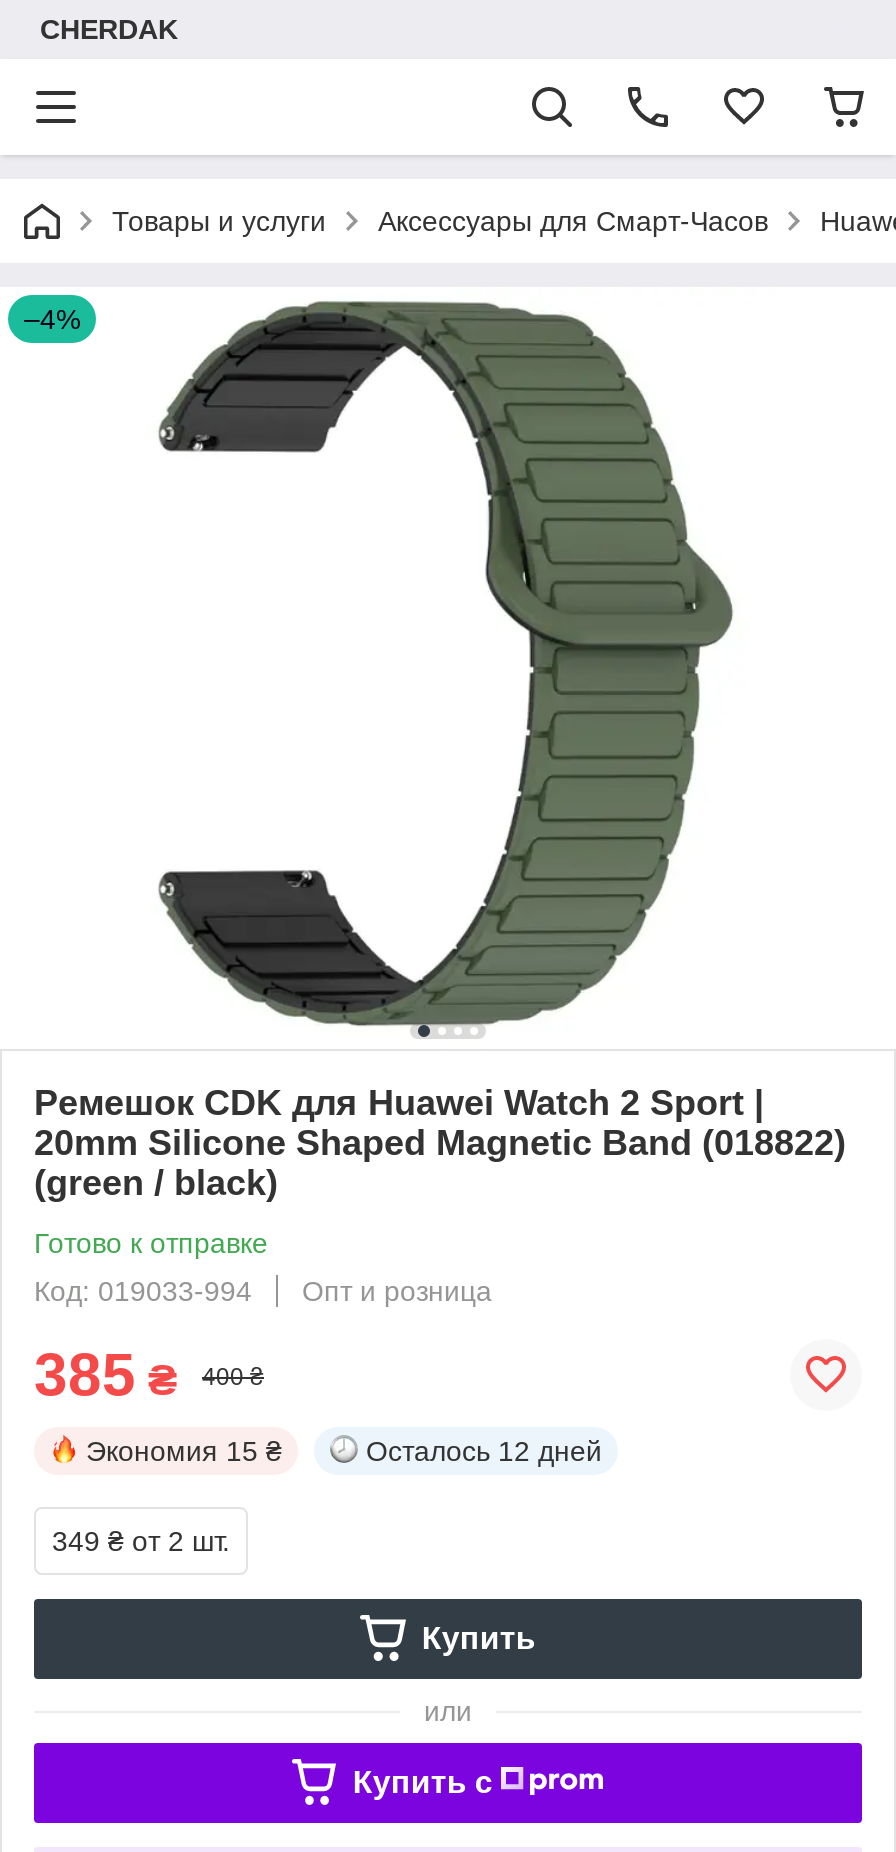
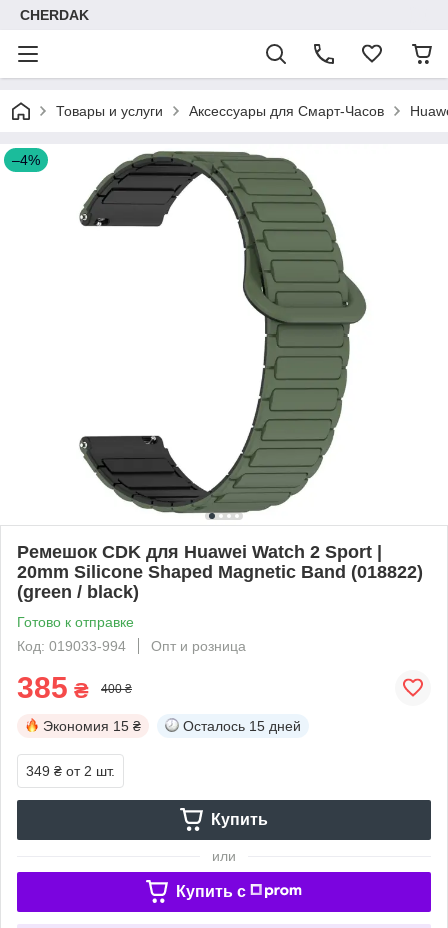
[366,1435,602,1467] Осталось 12 дней -> [183,718,301,734] Осталось 15 дней

